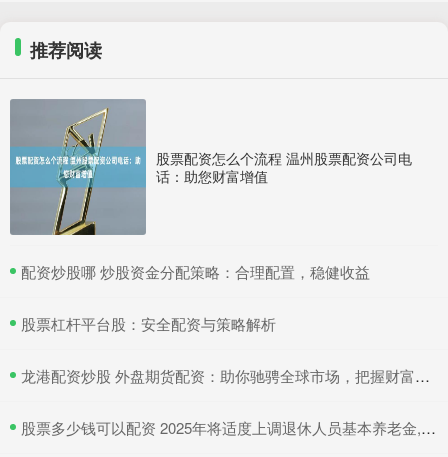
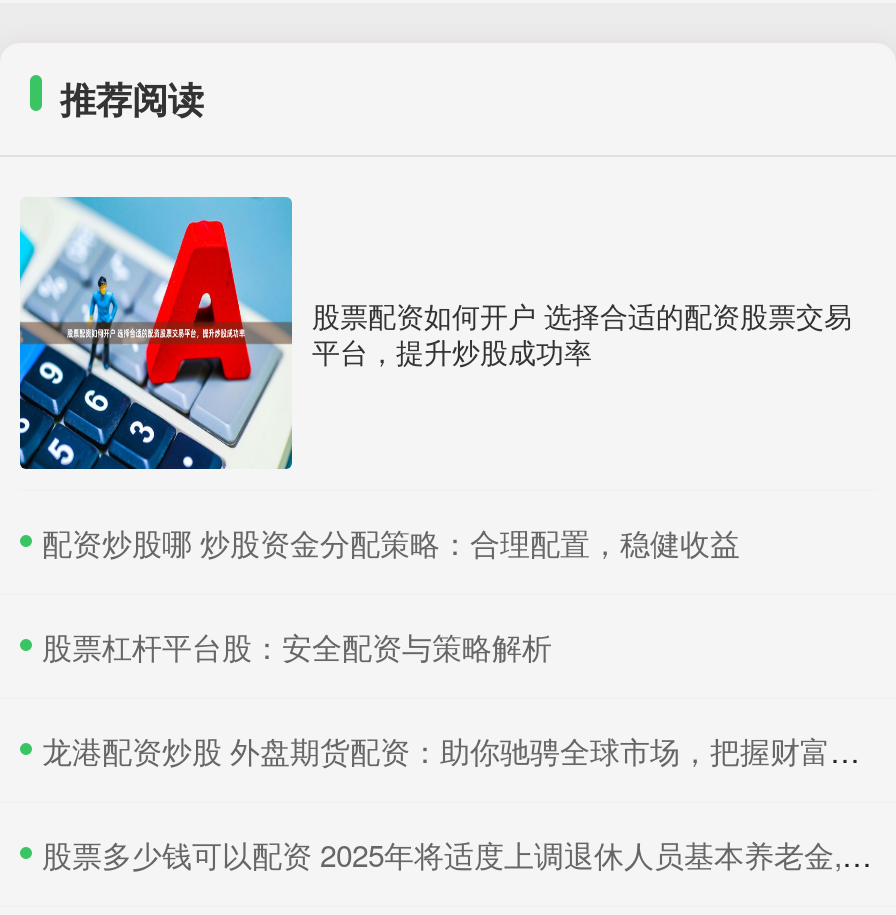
[9,98,412,236] [image] | 股票配资怎么个流程 温州股票配资公司电 | 话：助您财富增值 -> [18,197,852,471] [image] | 股票配资如何开户 选择合适的配资股票交易 | 平台，提升炒股成功率

